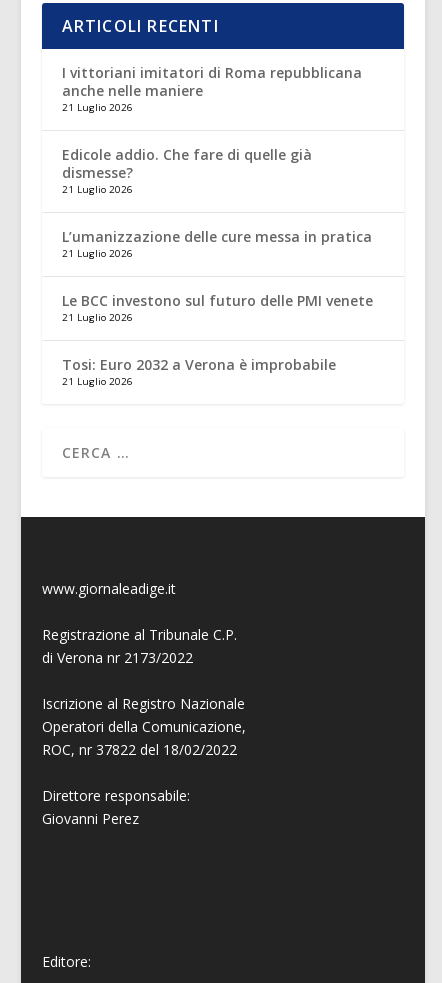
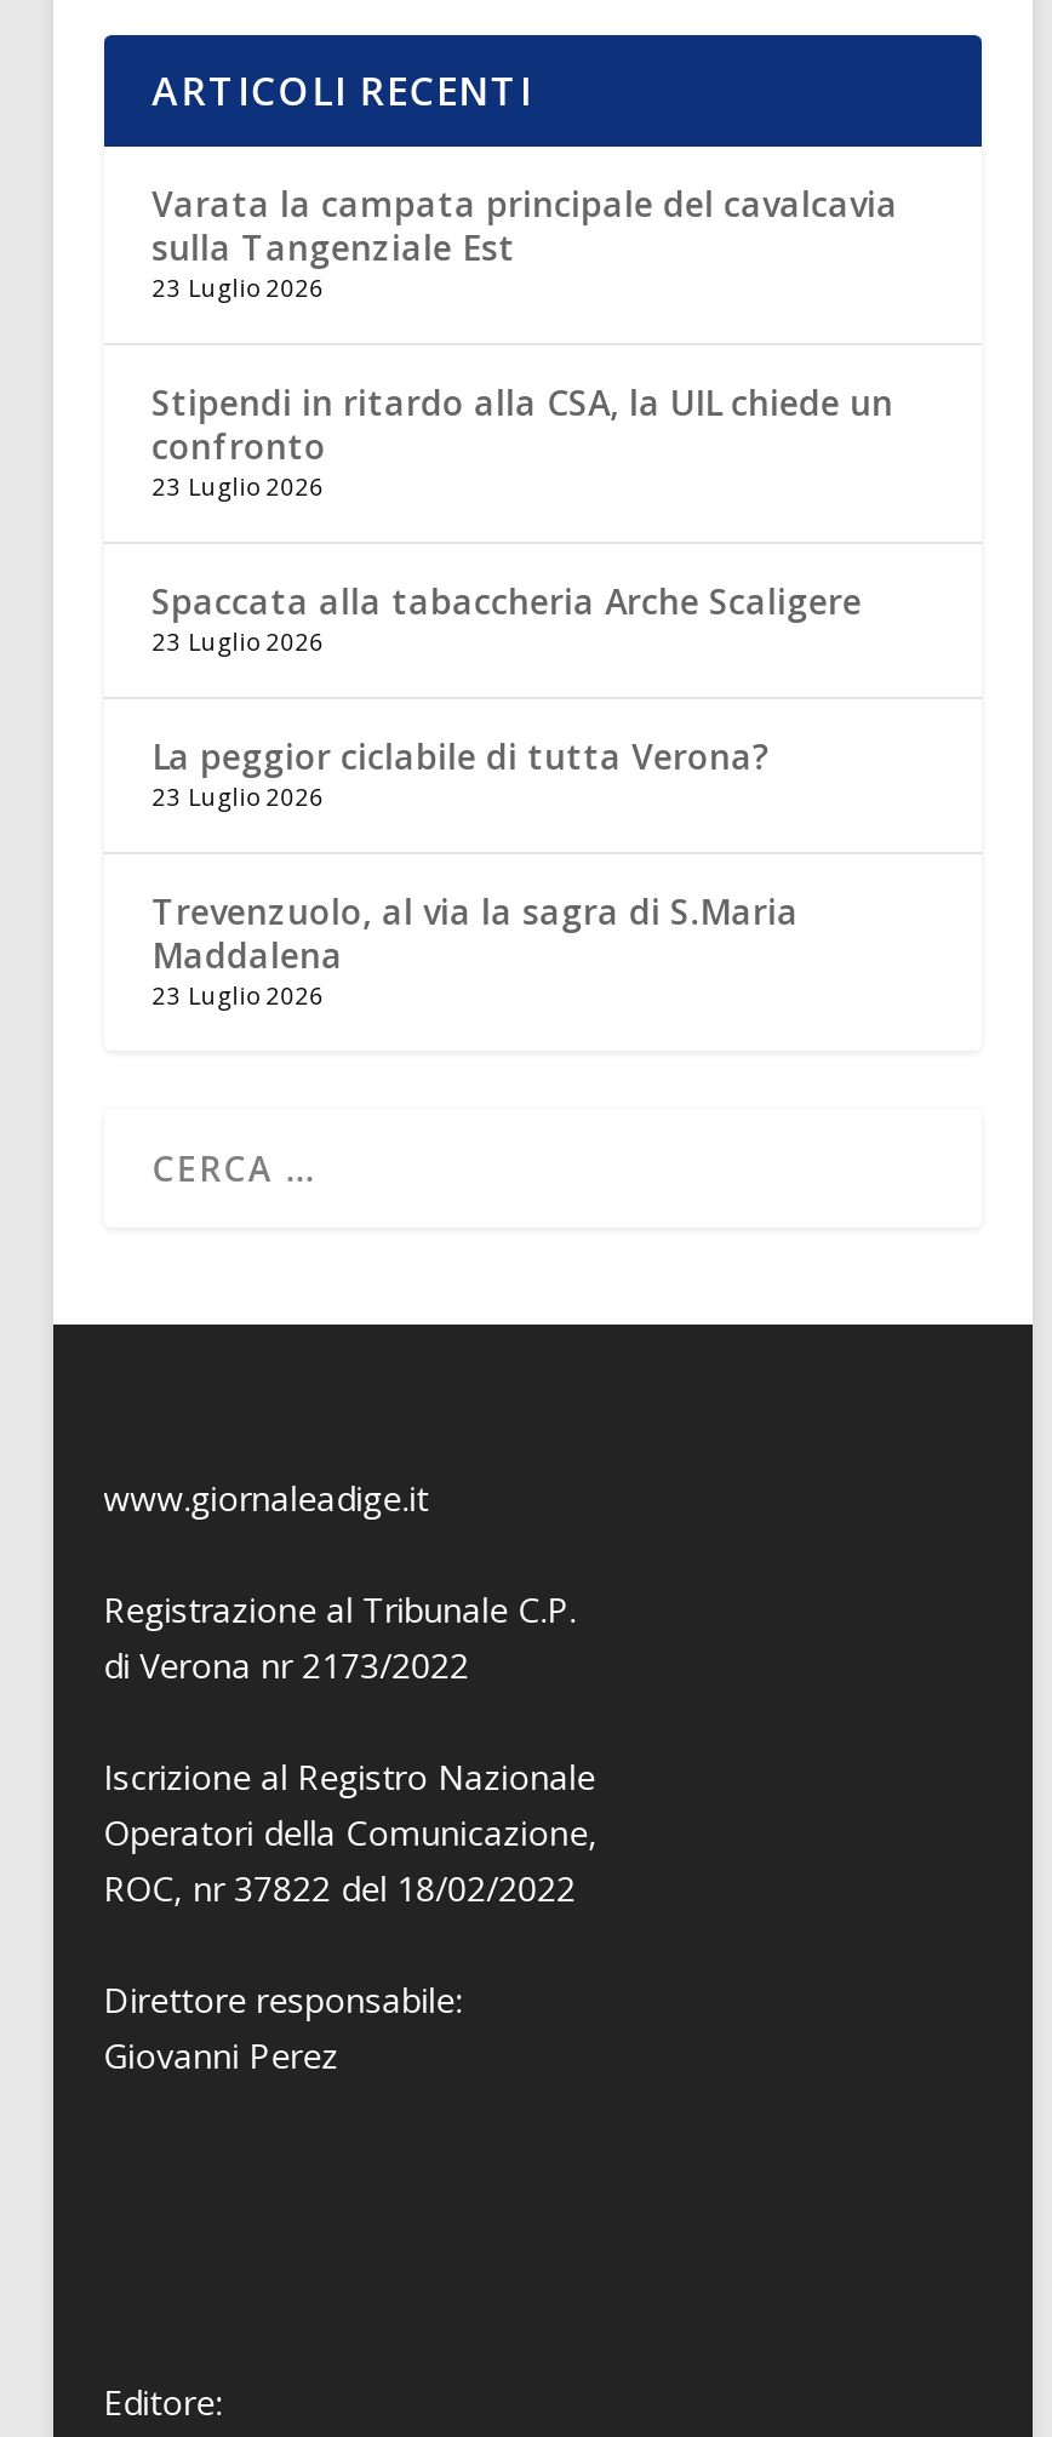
[62,63,362,114] I vittoriani imitatori di Roma repubblicana | anche nelle maniere | 21 Luglio 2026 -> [152,181,898,305] Varata la campata principale del cavalcavia | sulla Tangenziale Est | 23 Luglio 2026
[62,145,312,196] Edicole addio. Che fare di quelle già | dismesse? | 21 Luglio 2026 -> [152,380,893,504] Stipendi in ritardo alla CSA, la UIL chiede un | confronto | 23 Luglio 2026
[62,227,372,260] L’umanizzazione delle cure messa in pratica | 21 Luglio 2026 -> [152,579,862,659] Spaccata alla tabaccheria Arche Scaligere | 23 Luglio 2026
[62,291,373,324] Le BCC investono sul futuro delle PMI venete | 21 Luglio 2026 -> [152,734,770,814] La peggior ciclabile di tutta Verona? | 23 Luglio 2026
[62,355,336,388] Tosi: Euro 2032 a Verona è improbabile | 21 Luglio 2026 -> [152,889,799,1013] Trevenzuolo, al via la sagra di S.Maria | Maddalena | 23 Luglio 2026

